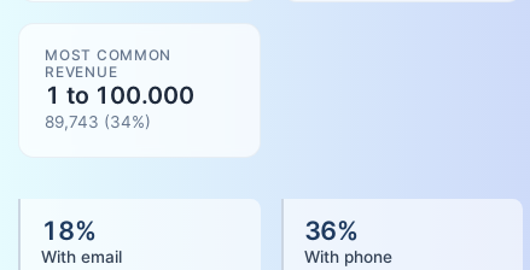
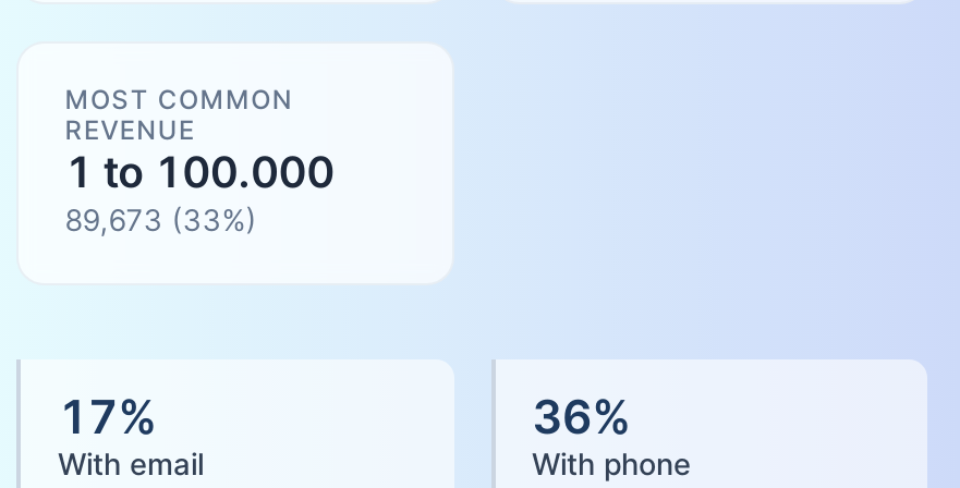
[45,112,151,131] 89,743 (34%) -> [65,202,257,237] 89,673 (33%)
[41,215,96,246] 18% -> [58,388,157,445] 17%

